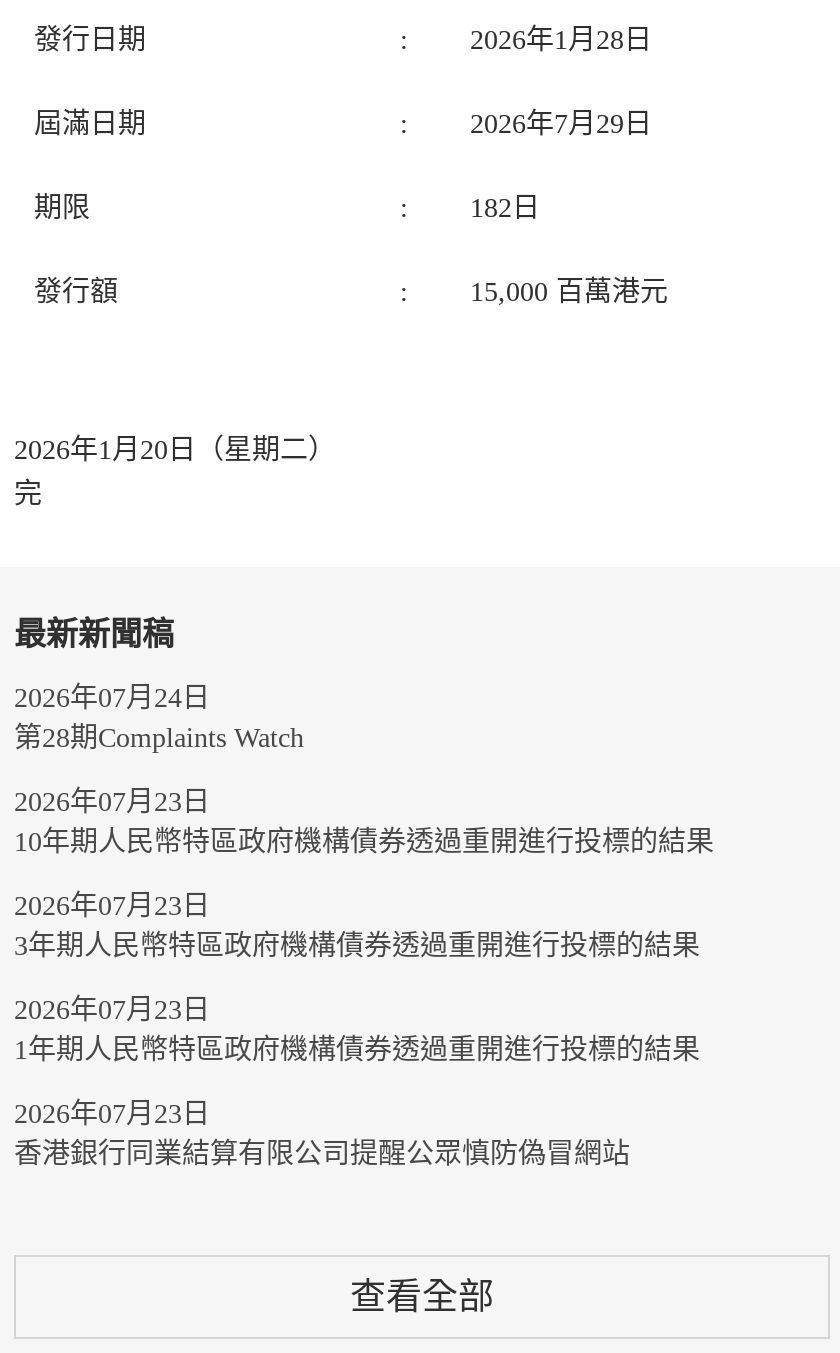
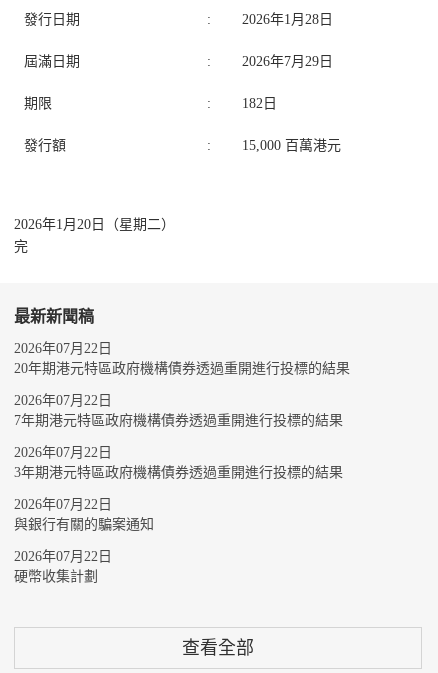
[14,683,304,753] 2026年07月24日 | 第28期Complaints Watch -> [14,341,350,376] 2026年07月22日 | 20年期港元特區政府機構債券透過重開進行投標的結果
[14,787,714,857] 2026年07月23日 | 10年期人民幣特區政府機構債券透過重開進行投標的結果 -> [14,393,343,428] 2026年07月22日 | 7年期港元特區政府機構債券透過重開進行投標的結果
[14,891,700,961] 2026年07月23日 | 3年期人民幣特區政府機構債券透過重開進行投標的結果 -> [14,445,343,480] 2026年07月22日 | 3年期港元特區政府機構債券透過重開進行投標的結果
[14,995,700,1065] 2026年07月23日 | 1年期人民幣特區政府機構債券透過重開進行投標的結果 -> [14,497,154,532] 2026年07月22日 | 與銀行有關的騙案通知
[14,1099,630,1169] 2026年07月23日 | 香港銀行同業結算有限公司提醒公眾慎防偽冒網站 -> [14,549,112,584] 2026年07月22日 | 硬幣收集計劃

